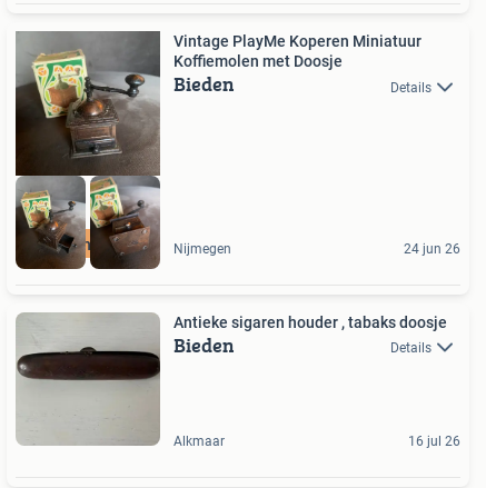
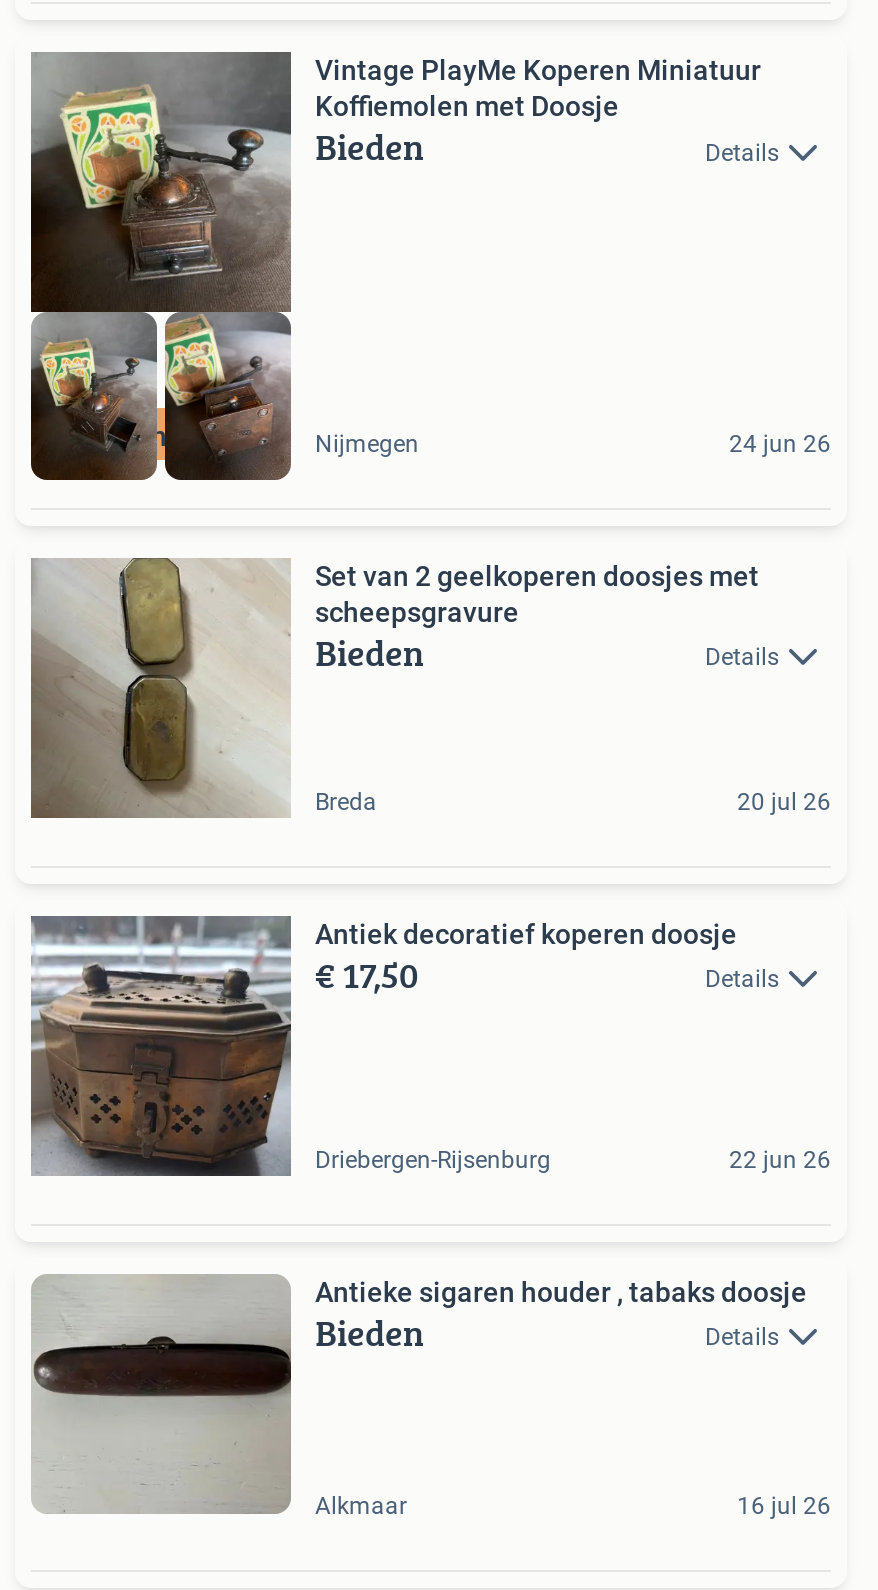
none -> [29,914,779,1178] [image] | Antiek decoratief koperen doosje | € 17,50 | Details
none -> [31,558,779,820] [image] | Set van 2 geelkoperen doosjes met | scheepsgravure | Bieden | Details
none -> [315,787,831,815] Breda | 20 jul 26
none -> [315,1145,831,1173] Driebergen-Rijsenburg | 22 jun 26

